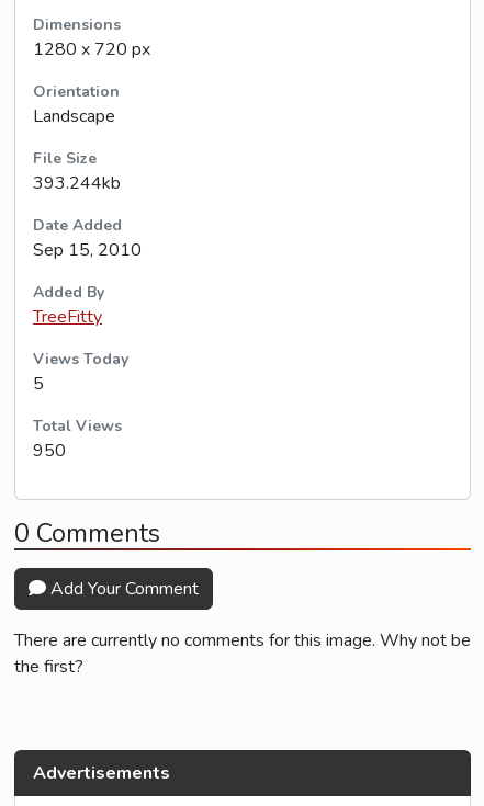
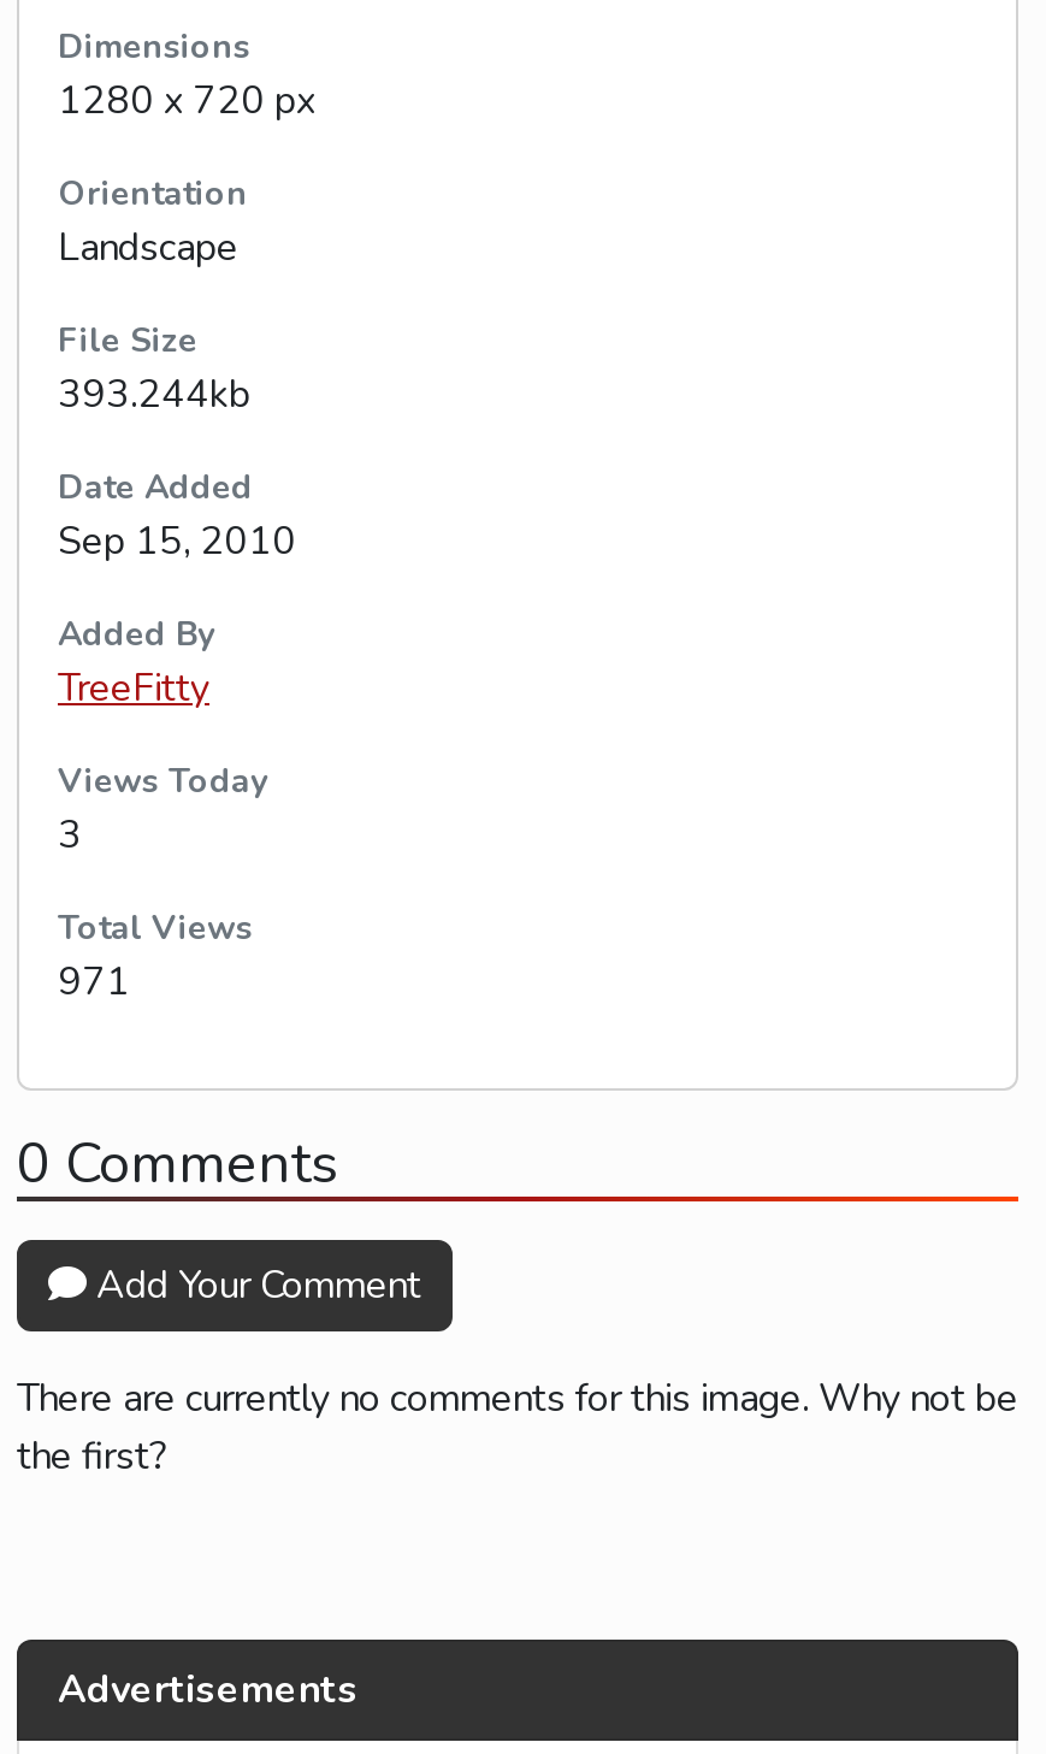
[33,372,44,396] 5 -> [58,809,82,862] 3
[33,439,66,463] 950 -> [58,956,130,1009] 971

